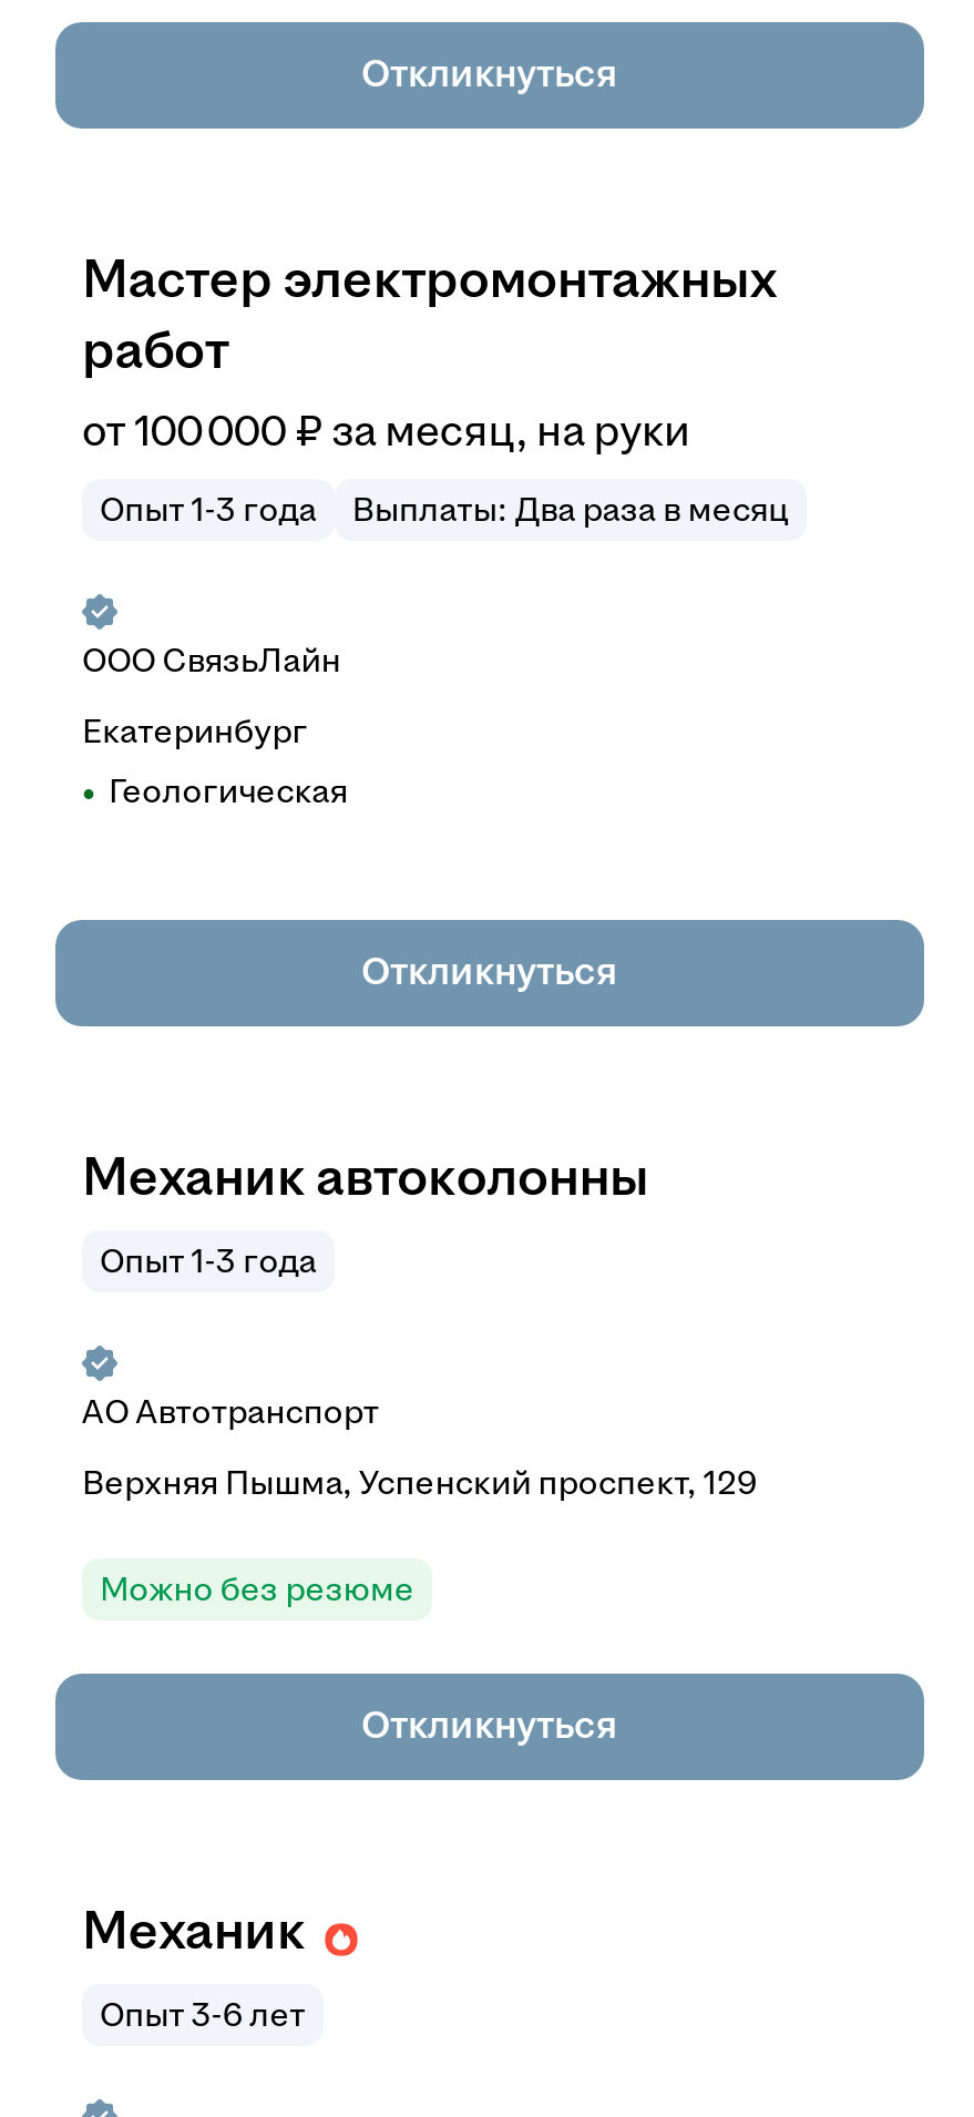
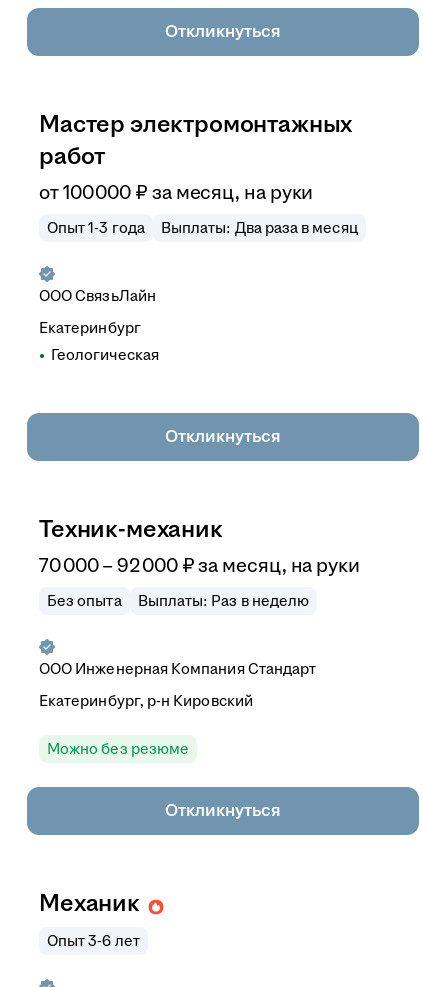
[82,1148,649,1279] Механик автоколонны | Опыт 1-3 года -> [39,516,360,609] Техник-механик | 70 000 – 92 000 ₽ за месяц, на руки | Без опыта | Выплаты: Раз в неделю
[82,1392,757,1501] АО Автотранспорт | Верхняя Пышма, Успенский проспект, 129 -> [39,660,316,709] ООО Инженерная Компания Стандарт | Екатеринбург, р-н Кировский

